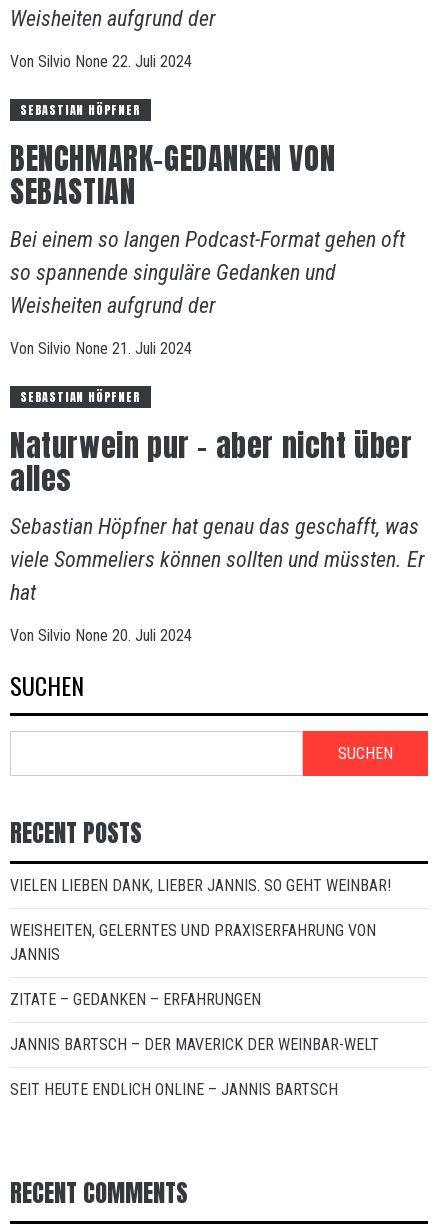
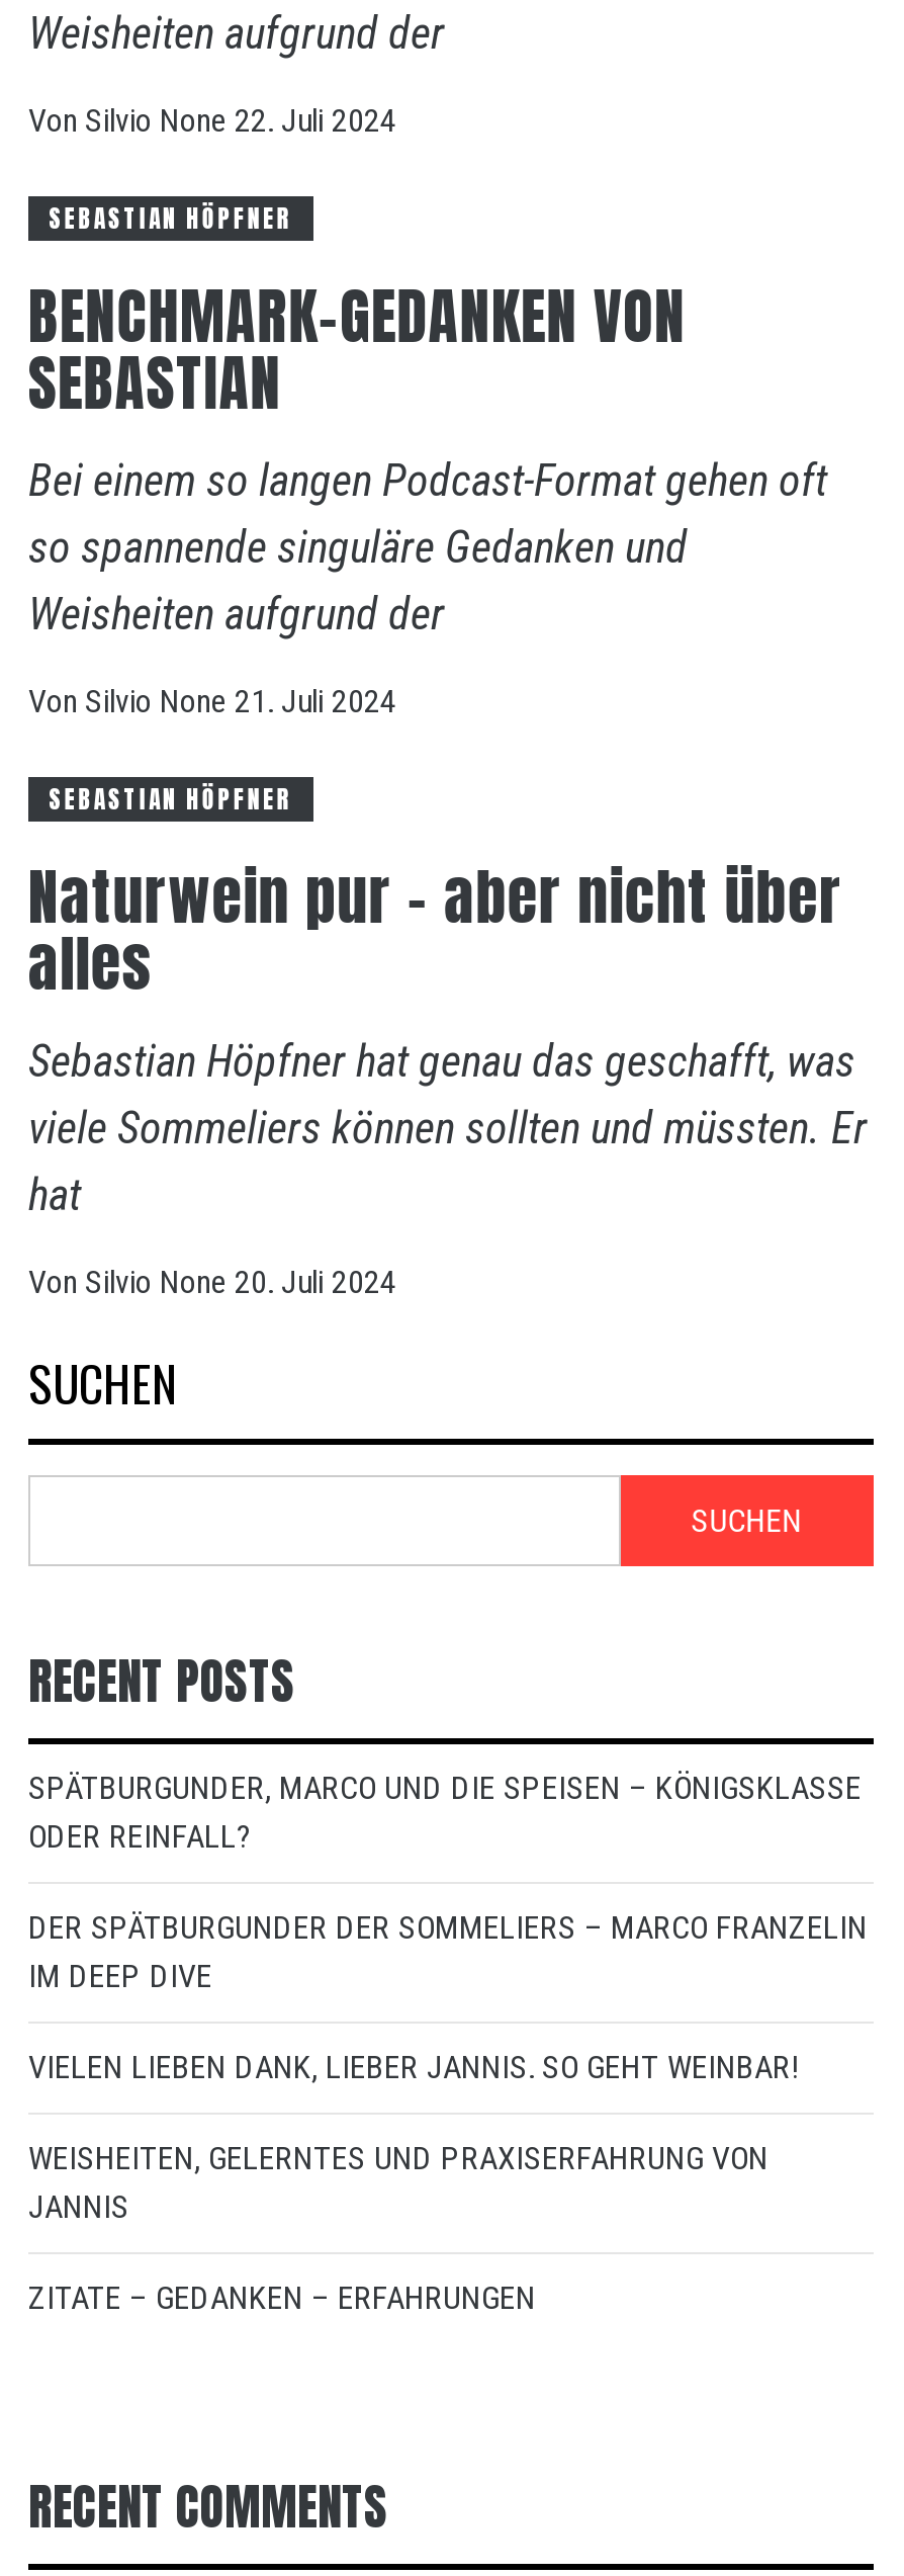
none -> [28,1769,868,1995] SPÄTBURGUNDER, MARCO UND DIE SPEISEN – KÖNIGSKLASSE | ODER REINFALL? | DER SPÄTBURGUNDER DER SOMMELIERS – MARCO FRANZELIN | IM DEEP DIVE
moved [10,876,391,1009] -> [28,2048,799,2317]: VIELEN LIEBEN DANK, LIEBER JANNIS. SO GEHT WEINBAR! | WEISHEITEN, GELERNTES UND PRAXISERFAHRUNG VON | JANNIS | ZITATE – GEDANKEN – ERFAHRUNGEN
[10,1035,379,1099] JANNIS BARTSCH – DER MAVERICK DER WEINBAR-WELT | SEIT HEUTE ENDLICH ONLINE – JANNIS BARTSCH -> none

